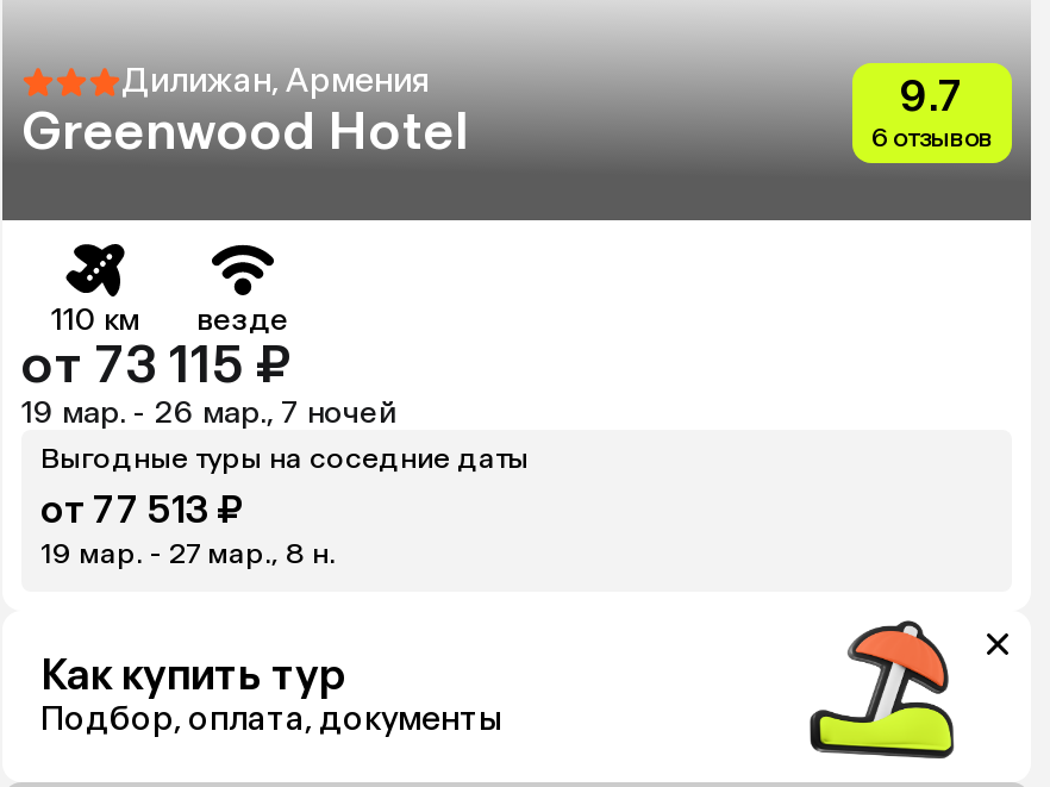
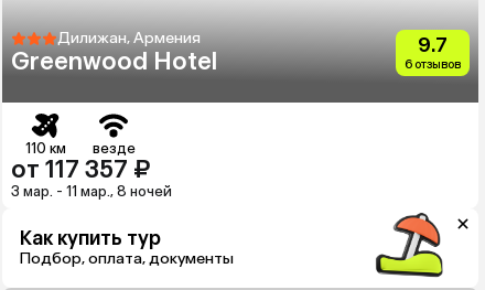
[21,332,529,570] от 73 115 ₽ | 19 мар. - 26 мар., 7 ночей | Выгодные туры на соседние даты | от 77 513 ₽ | 19 мар. - 27 мар., 8 н. -> [11,154,172,200] от 117 357 ₽ | 3 мар. - 11 мар., 8 ночей

